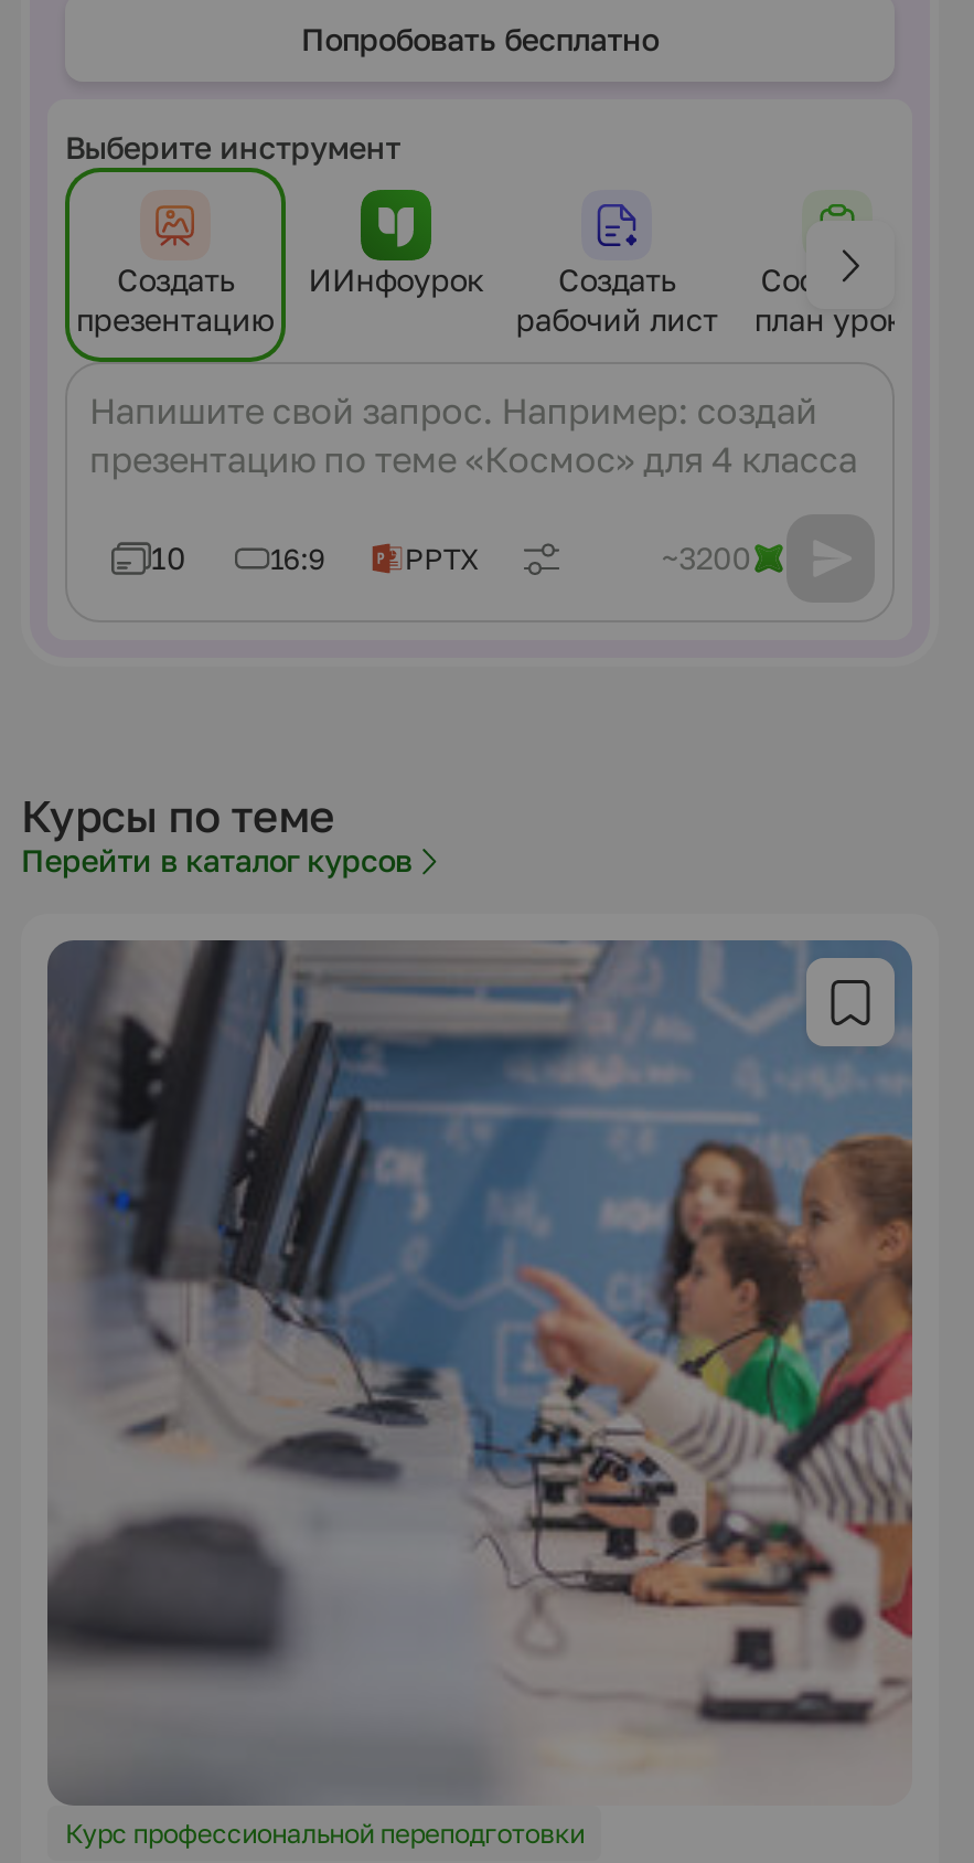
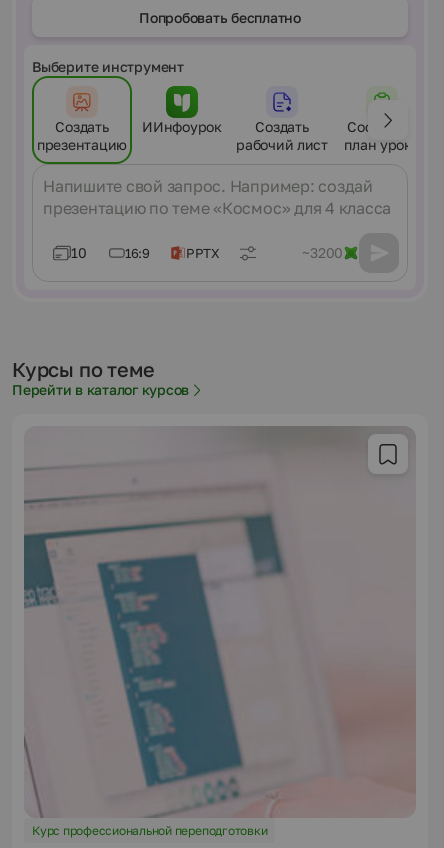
[45,938,914,1806] [image] -> [23,426,416,818] [image]

